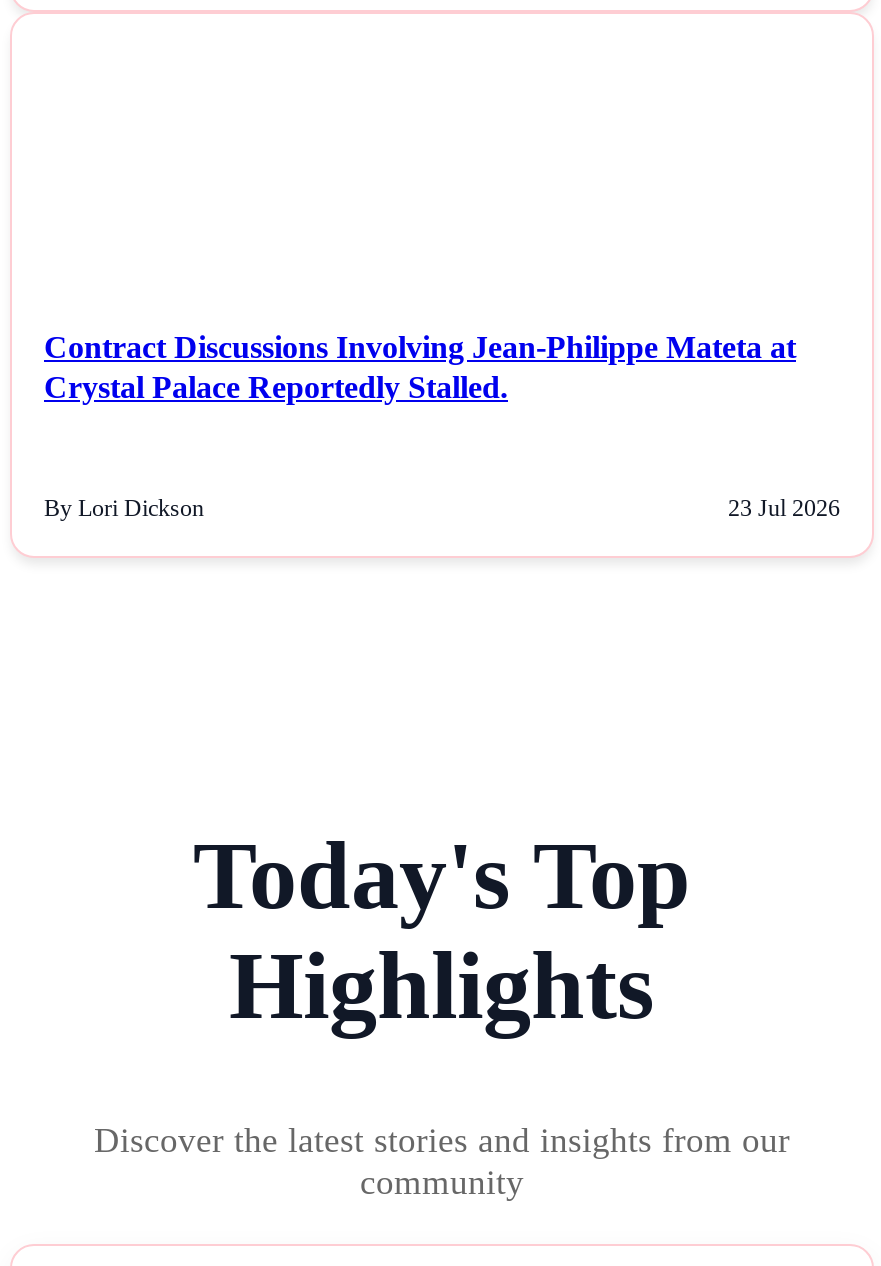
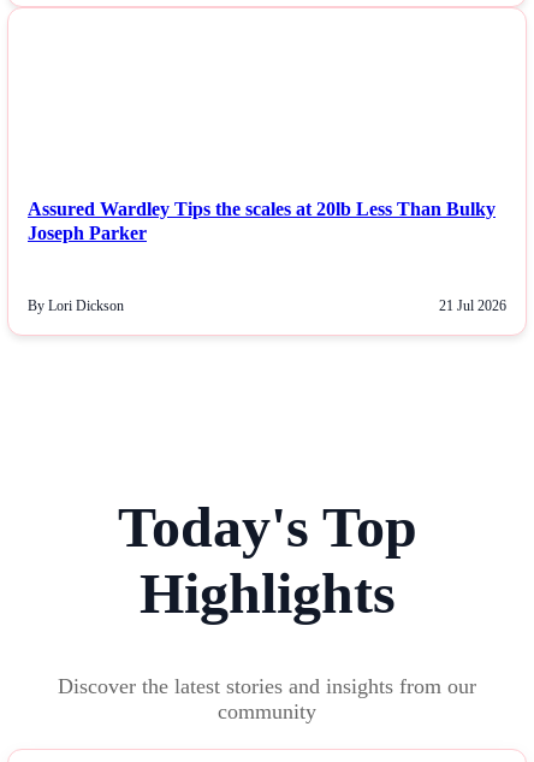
[44,330,796,404] Contract Discussions Involving Jean-Philippe Mateta at | Crystal Palace Reportedly Stalled. -> [28,199,496,243] Assured Wardley Tips the scales at 20lb Less Than Bulky | Joseph Parker
[728,493,840,521] 23 Jul 2026 -> [439,297,506,314] 21 Jul 2026

